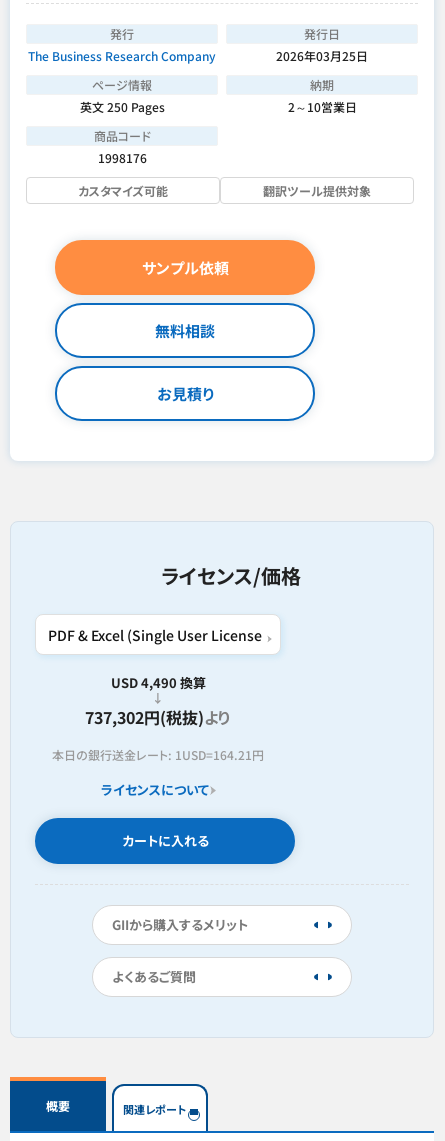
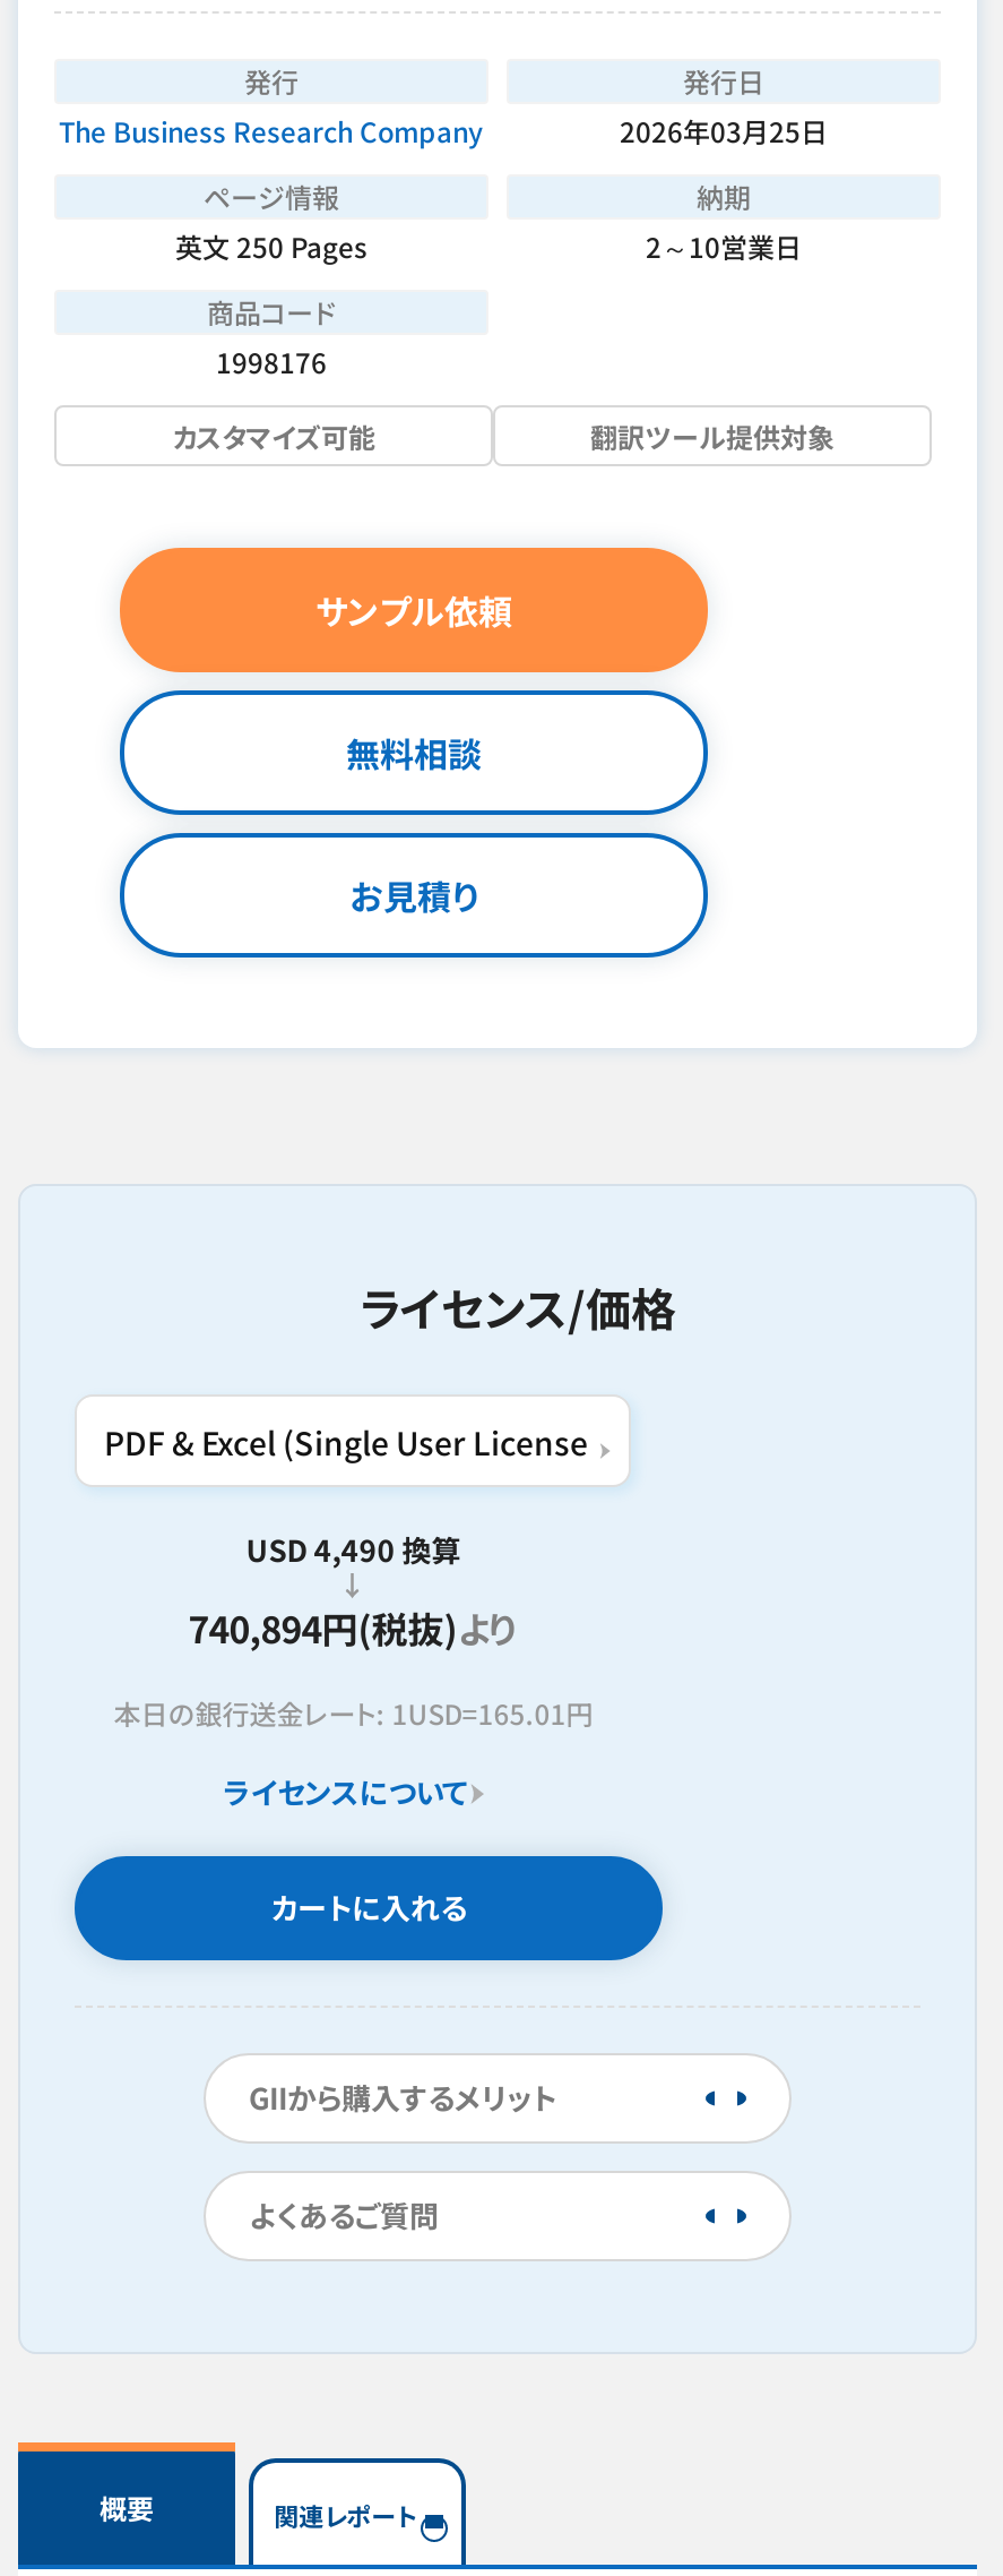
[85,705,231,729] 737,302円(税抜)より -> [188,1600,518,1655] 740,894円(税抜)より
[52,746,264,763] 本日の銀行送金レート: 1USD=164.21円 -> [114,1693,593,1732] 本日の銀行送金レート: 1USD=165.01円

